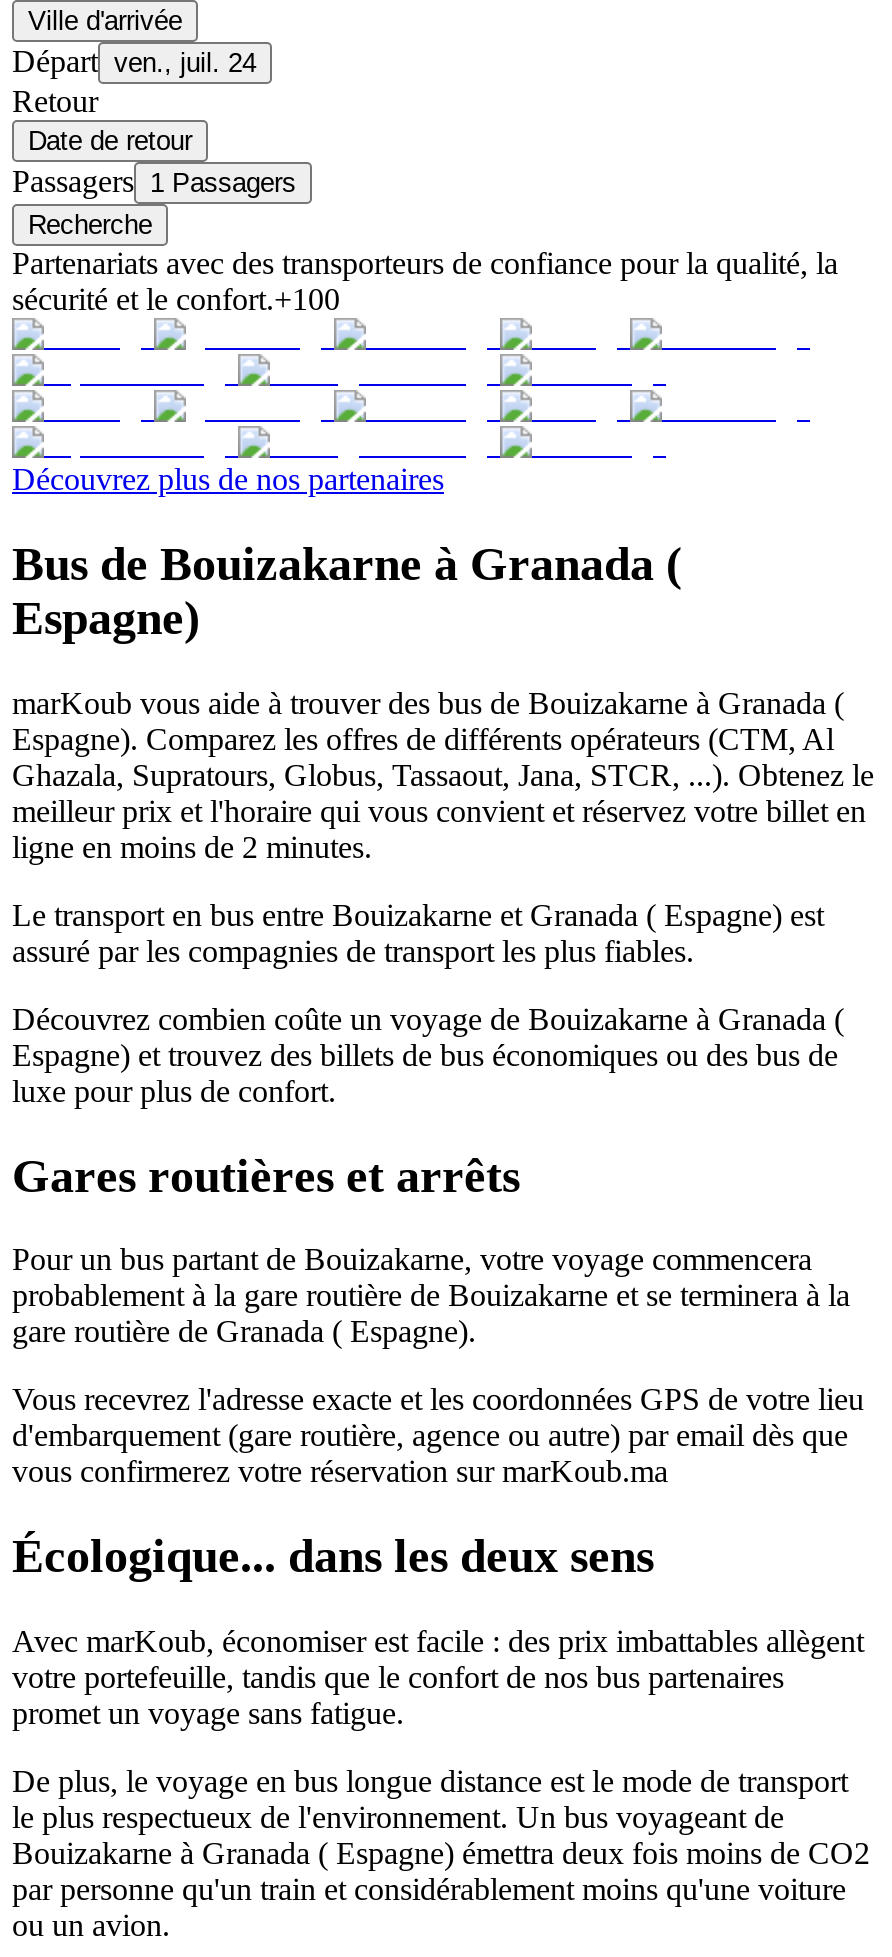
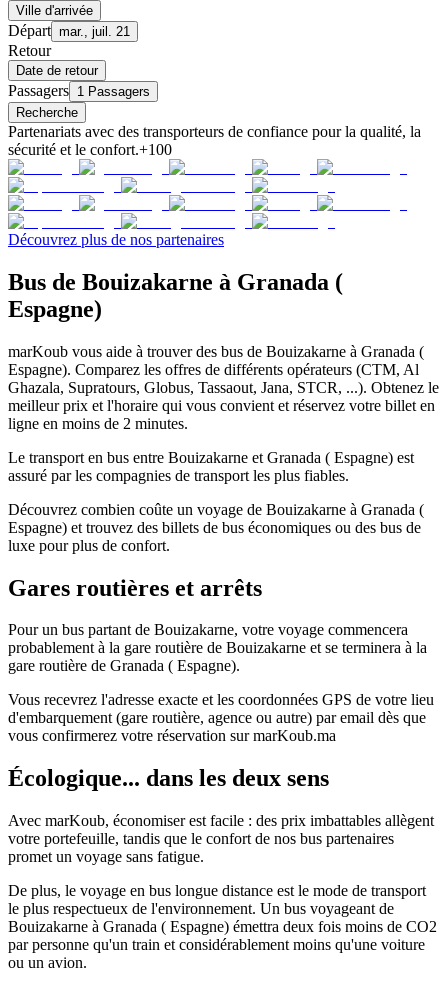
[12,44,256,78] Départ ven., juil. 24 -> [8,22,130,39] Départ mar., juil. 21

